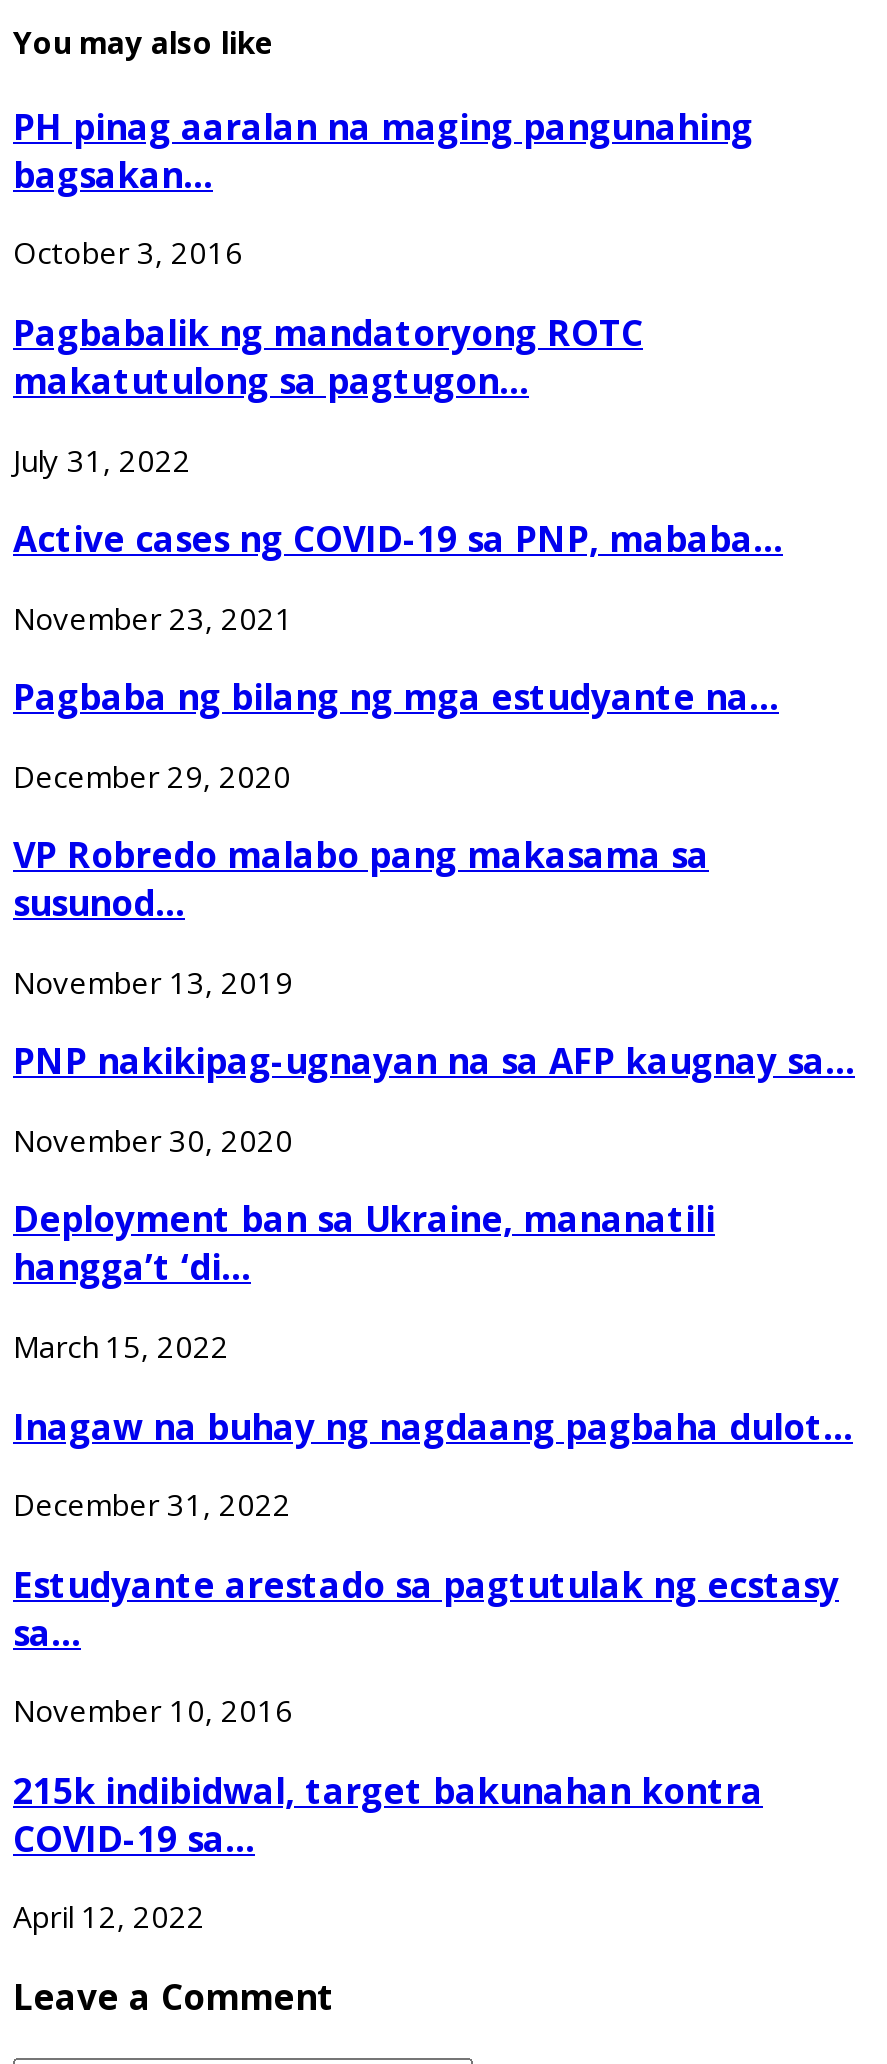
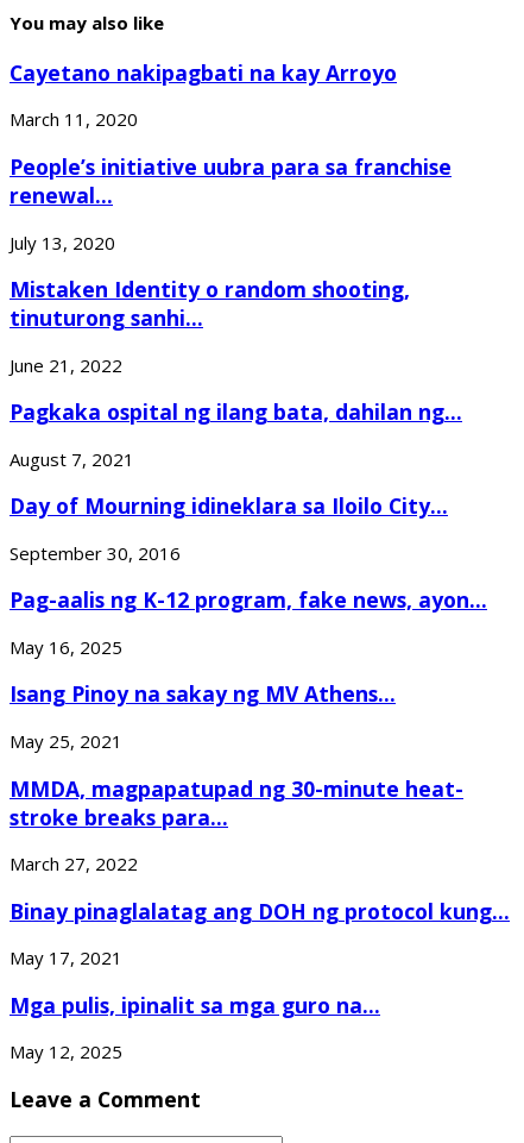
[13,102,753,198] PH pinag aaralan na maging pangunahing | bagsakan... -> [10,58,397,87] Cayetano nakipagbati na kay Arroyo
[13,233,243,273] October 3, 2016 -> [10,108,138,131] March 11, 2020
[13,308,643,404] Pagbabalik ng mandatoryong ROTC | makatutulong sa pagtugon... -> [10,152,452,209] People’s initiative uubra para sa franchise | renewal...
[13,439,191,479] July 31, 2022 -> [10,230,115,254] July 13, 2020
[13,514,783,562] Active cases ng COVID-19 sa PNP, mababa... -> [10,275,410,332] Mistaken Identity o random shooting, | tinuturong sanhi...
[13,597,293,637] November 23, 2021 -> [10,353,122,377] June 21, 2022
[13,672,779,720] Pagbaba ng bilang ng mga estudyante na... -> [10,397,462,426] Pagkaka ospital ng ilang bata, dahilan ng...
[13,755,291,795] December 29, 2020 -> [10,447,134,471] August 7, 2021
[13,831,709,927] VP Robredo malabo pang makasama sa | susunod... -> [10,492,448,520] Day of Mourning idineklara sa Iloilo City...
[13,962,293,1002] November 13, 2019 -> [10,541,181,565] September 30, 2016
[13,1037,855,1085] PNP nakikipag-ugnayan na sa AFP kaugnay sa... -> [10,586,487,614] Pag-aalis ng K-12 program, fake news, ayon...
[13,1120,293,1160] November 30, 2020 -> [10,635,122,659] May 16, 2025
[13,1195,715,1291] Deployment ban sa Ukraine, mananatili | hangga’t ‘di... -> [10,680,396,708] Isang Pinoy na sakay ng MV Athens...
[13,1326,229,1366] March 15, 2022 -> [10,729,122,753] May 25, 2021
[13,1401,853,1449] Inagaw na buhay ng nagdaang pagbaha dulot... -> [10,774,463,831] MMDA, magpapatupad ng 30-minute heat- | stroke breaks para...
[13,1484,291,1524] December 31, 2022 -> [10,852,138,876] March 27, 2022
[13,1559,839,1655] Estudyante arestado sa pagtutulak ng ecstasy | sa... -> [10,896,510,925] Binay pinaglalatag ang DOH ng protocol kung...
[13,1690,293,1730] November 10, 2016 -> [10,946,122,970] May 17, 2021
[13,1766,763,1862] 215k indibidwal, target bakunahan kontra | COVID-19 sa... -> [10,991,380,1019] Mga pulis, ipinalit sa mga guro na...
[13,1897,205,1937] April 12, 2022 -> [10,1040,122,1064] May 12, 2025

